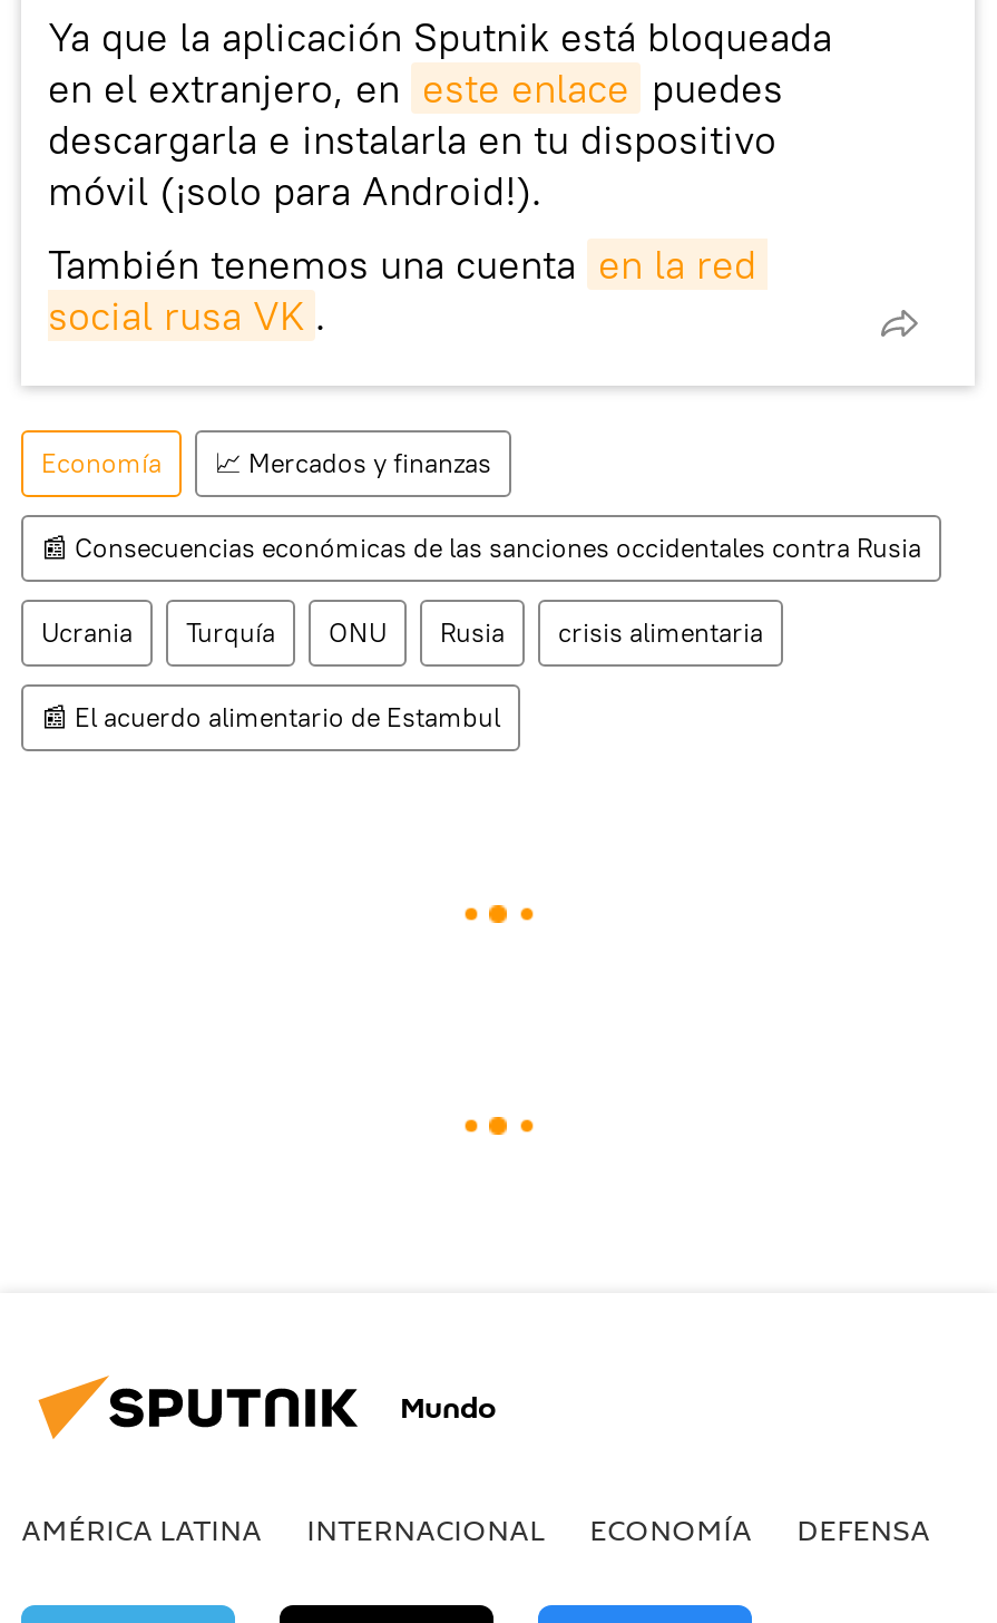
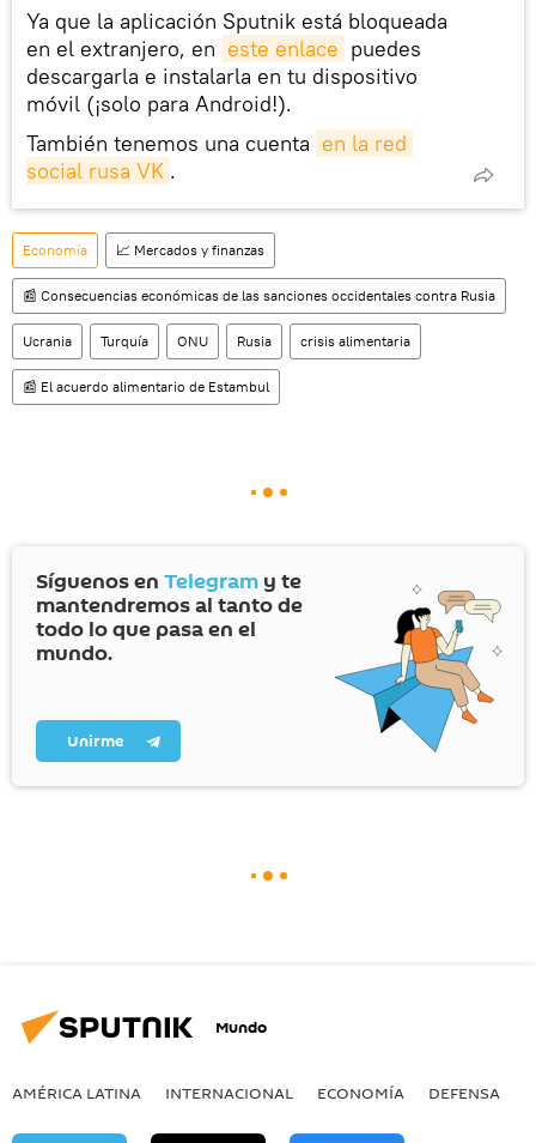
none -> [36,567,502,754] [image] | Síguenos en Telegram y te | mantendremos al tanto de | todo lo que pasa en el | mundo. | Unirme

